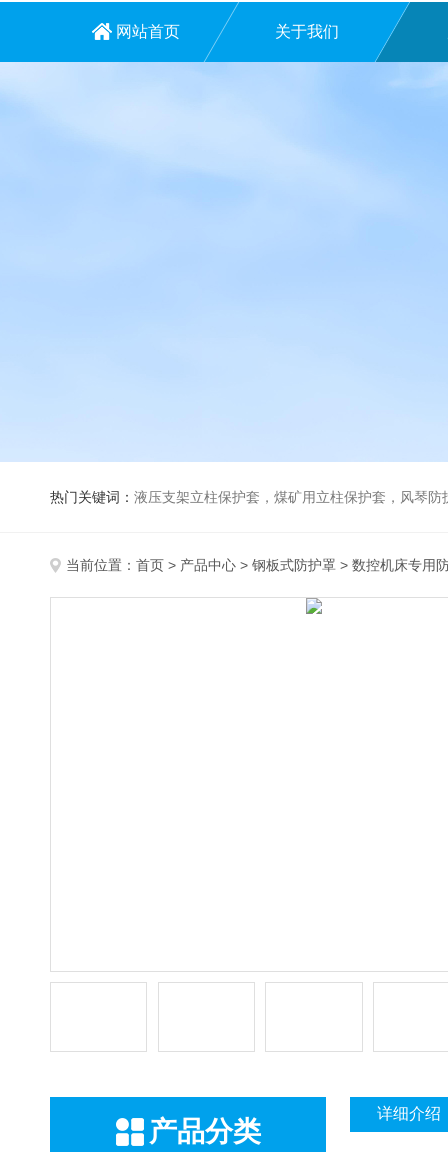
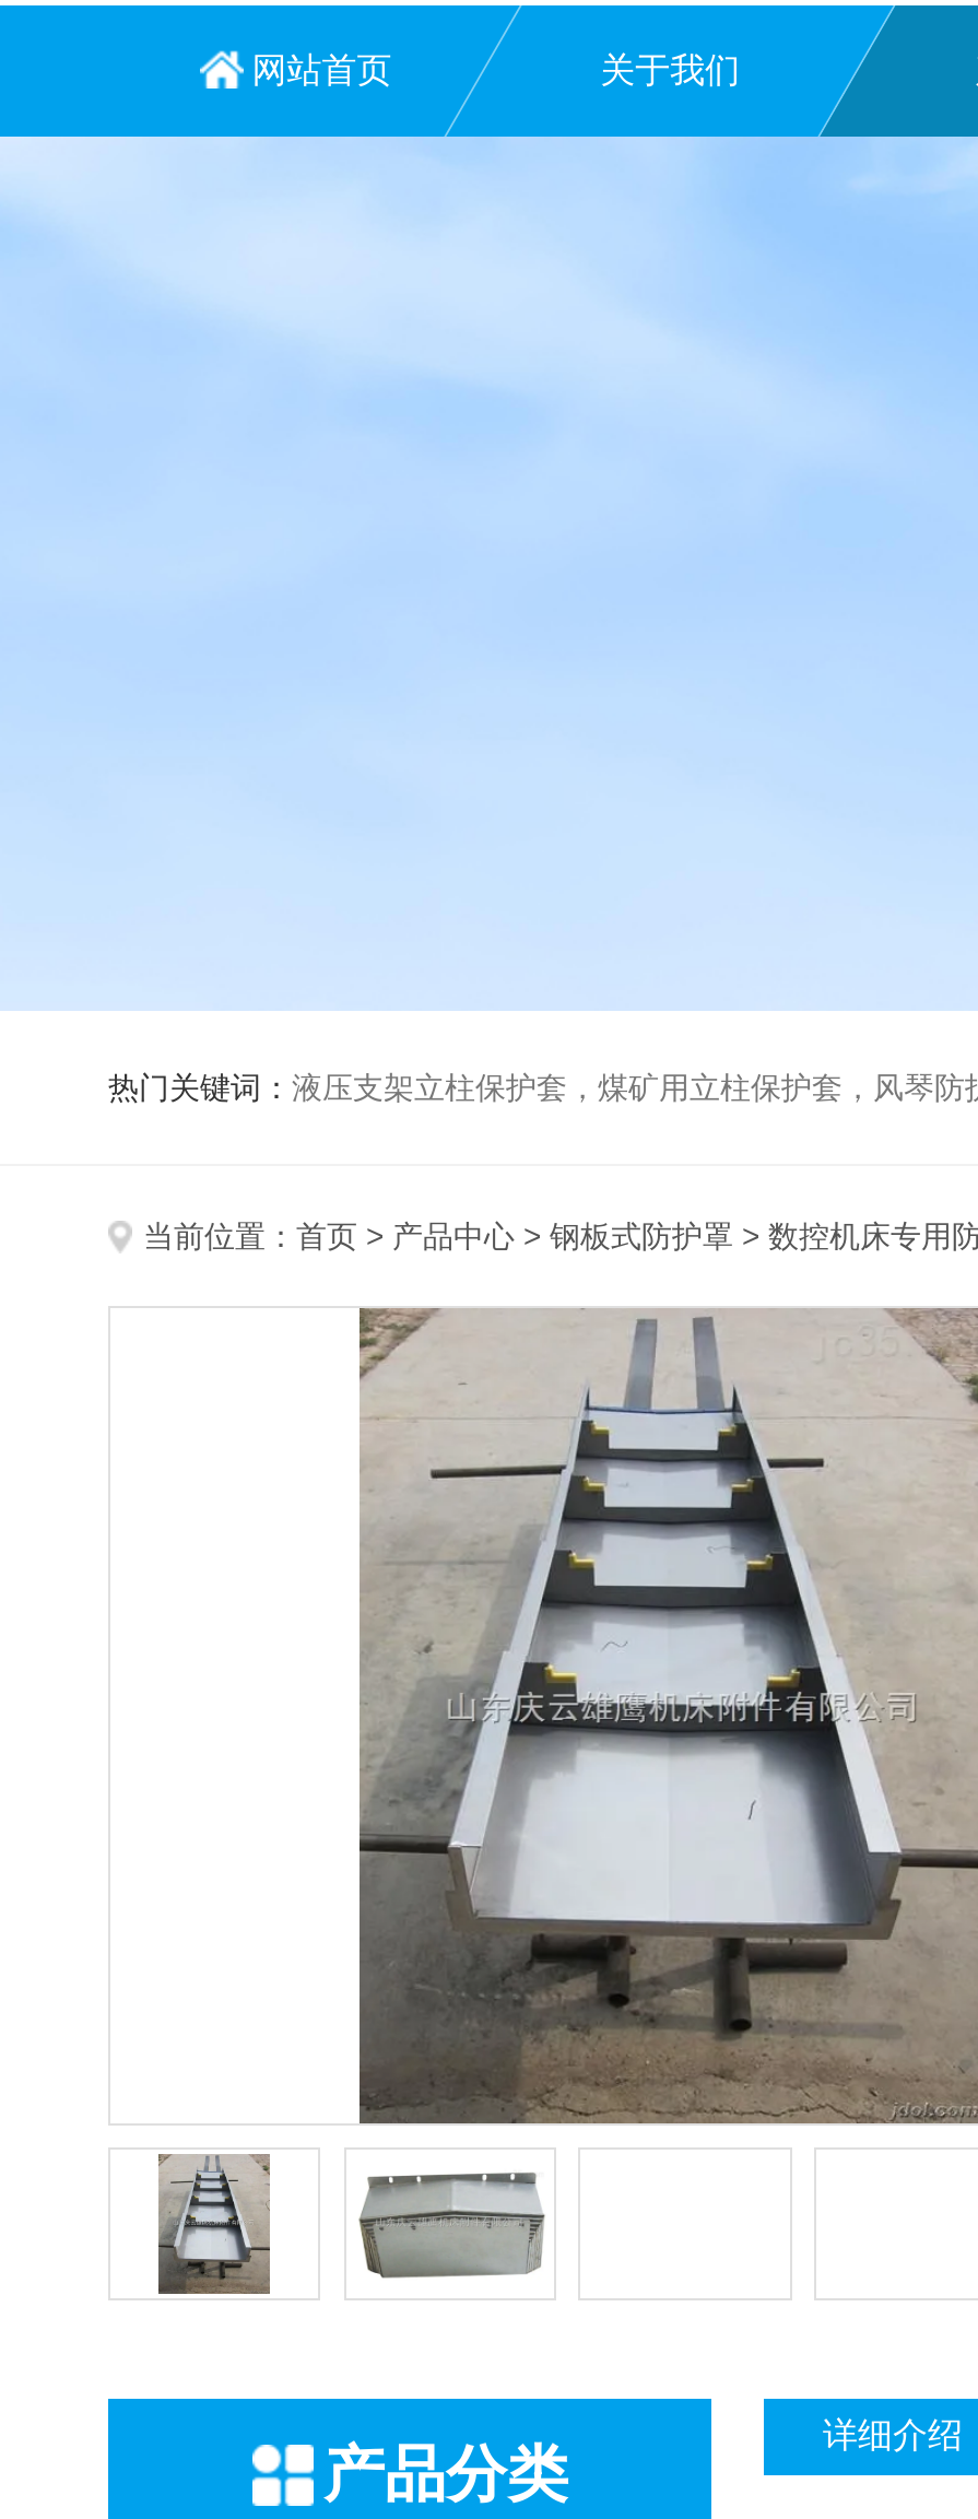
none -> [156,2152,272,2296] [image]
none -> [357,1306,971,2126] [image]
none -> [357,2171,545,2281] [image]

